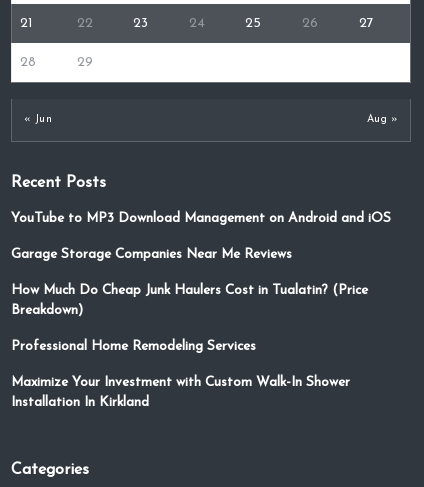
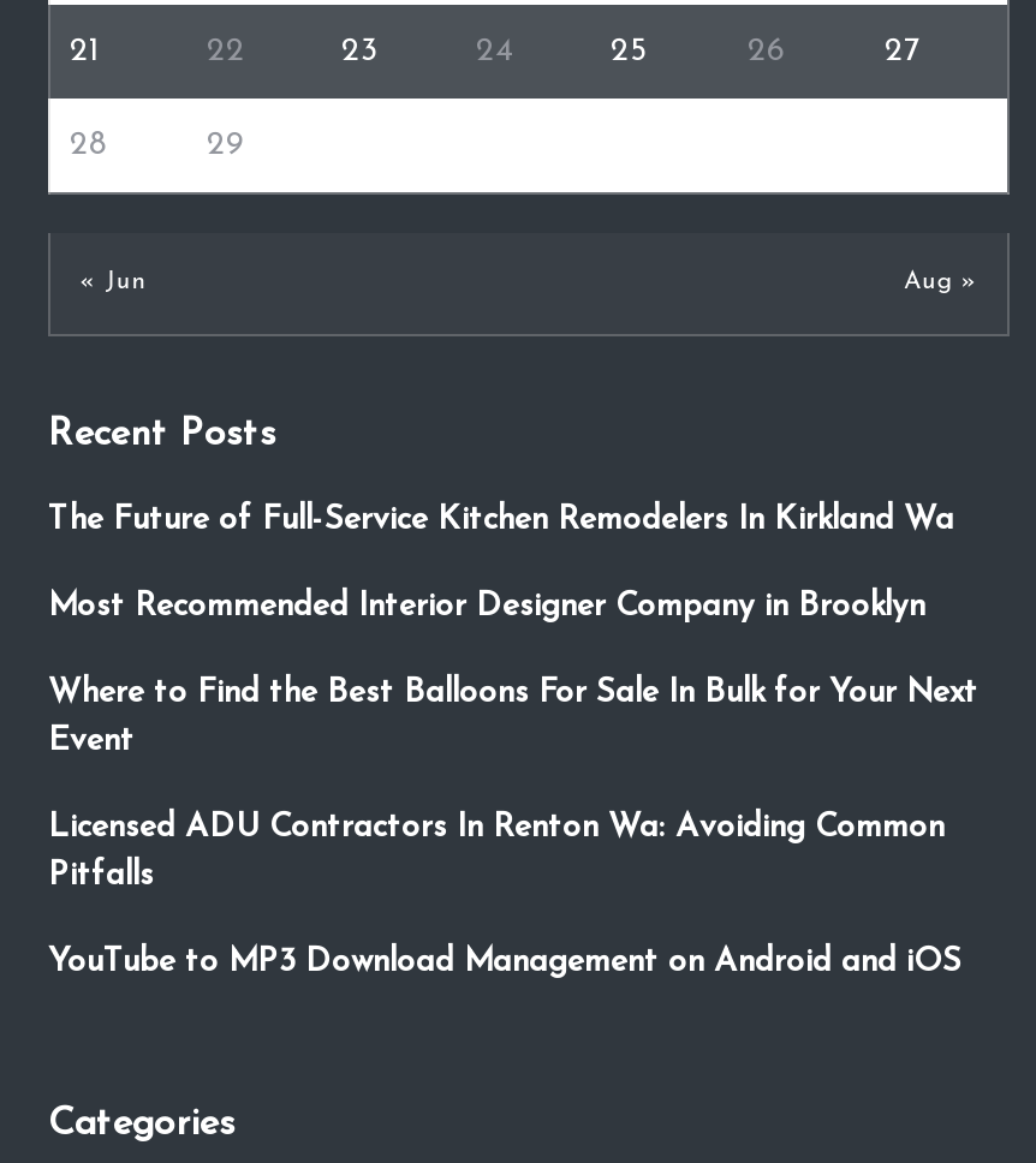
none -> [48,505,978,891] The Future of Full-Service Kitchen Remodelers In Kirkland Wa | Most Recommended Interior Designer Company in Brooklyn | Where to Find the Best Balloons For Sale In Bulk for Your Next | Event | Licensed ADU Contractors In Renton Wa: Avoiding Common | Pitfalls
moved [11,212,391,225] -> [48,947,961,978]: YouTube to MP3 Download Management on Android and iOS
[11,248,368,409] Garage Storage Companies Near Me Reviews | How Much Do Cheap Junk Haulers Cost in Tualatin? (Price | Breakdown) | Professional Home Remodeling Services | Maximize Your Investment with Custom Walk-In Shower | Installation In Kirkland -> none

